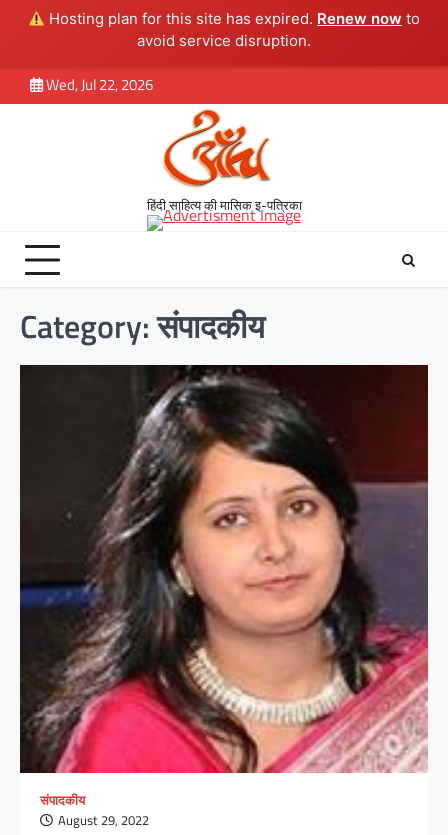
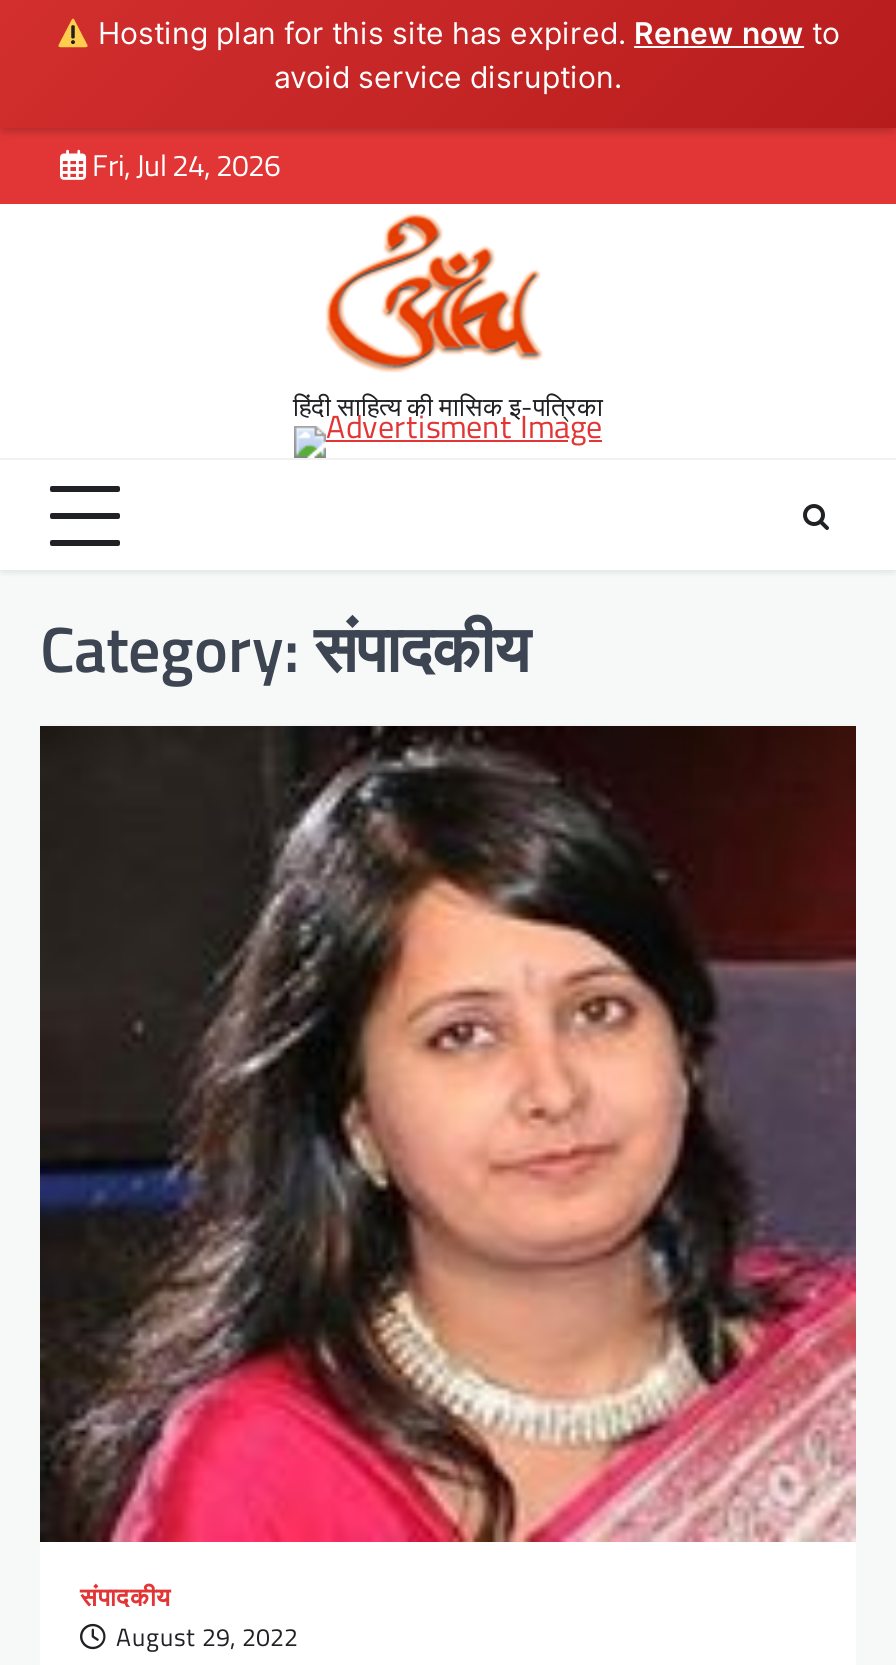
[46,73,153,96] Wed, Jul 22, 2026 -> [92,142,280,188] Fri, Jul 24, 2026

